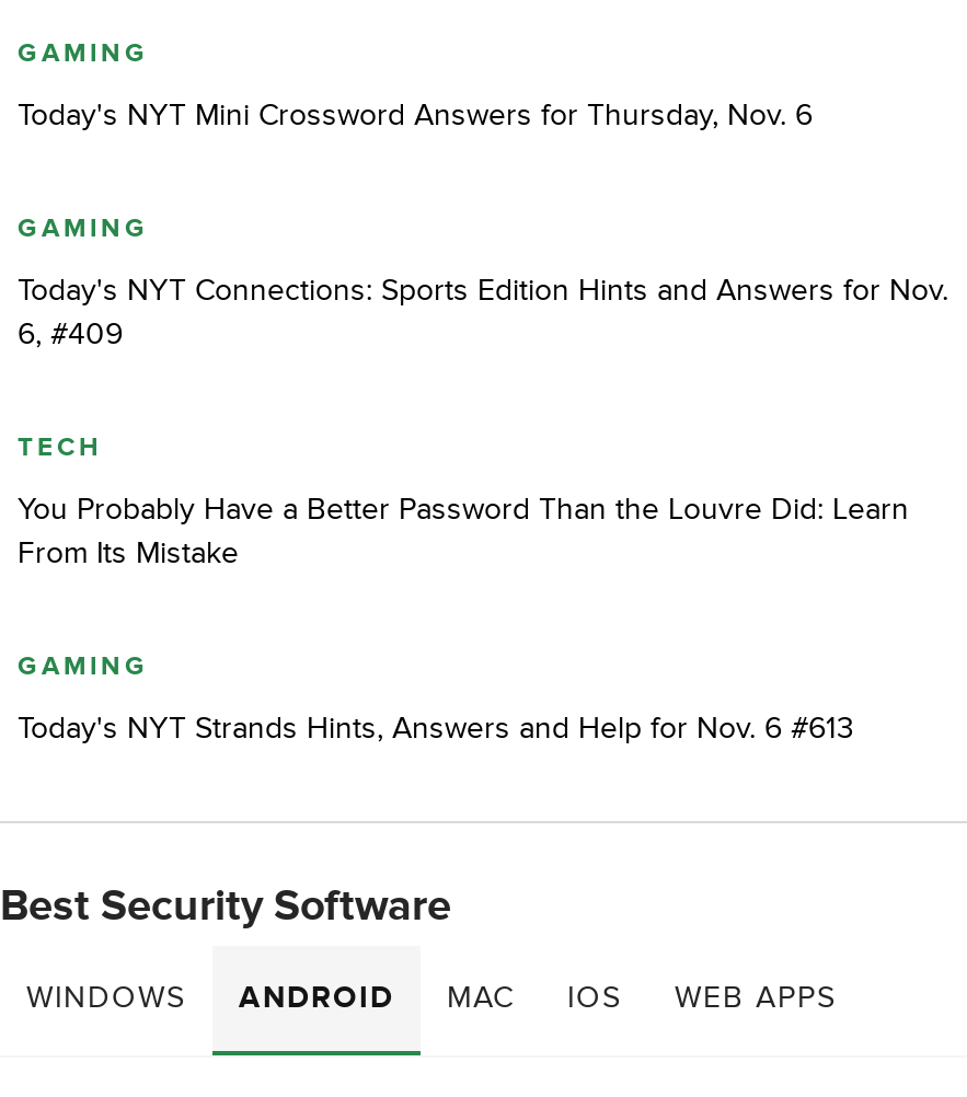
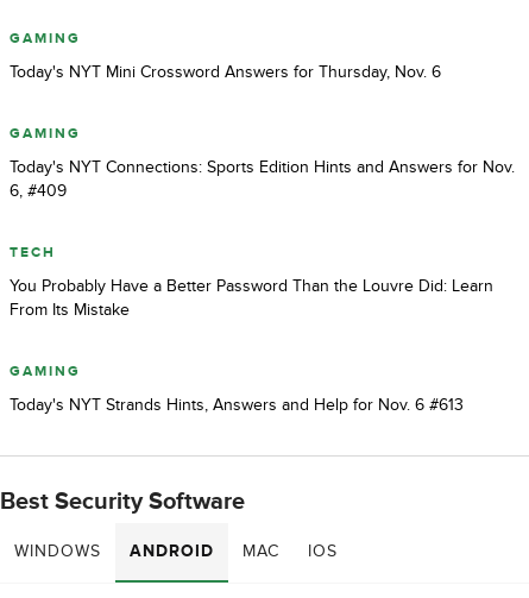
[675,979,837,1017] WEB APPS -> none

